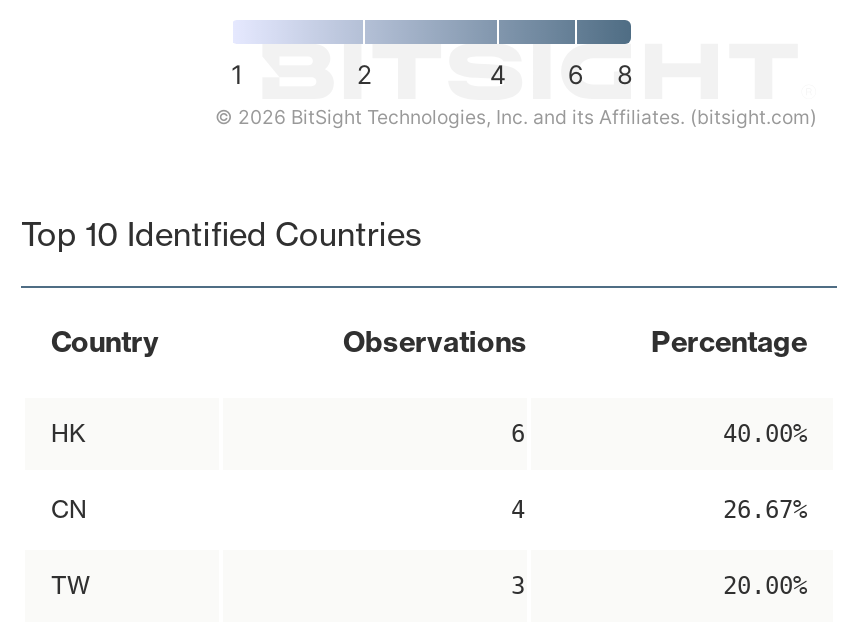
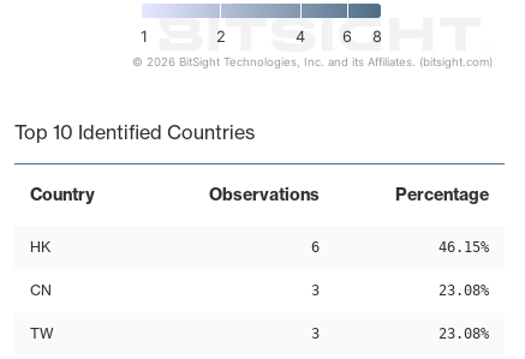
[723,420,807,448] 40.00% -> [439,239,489,256] 46.15%
[511,496,525,524] 4 -> [311,282,320,299] 3
[723,496,807,524] 26.67% -> [439,282,489,299] 23.08%
[723,572,807,600] 20.00% -> [439,325,489,342] 23.08%

